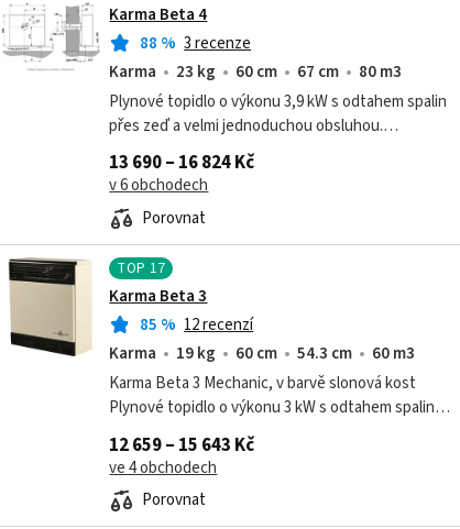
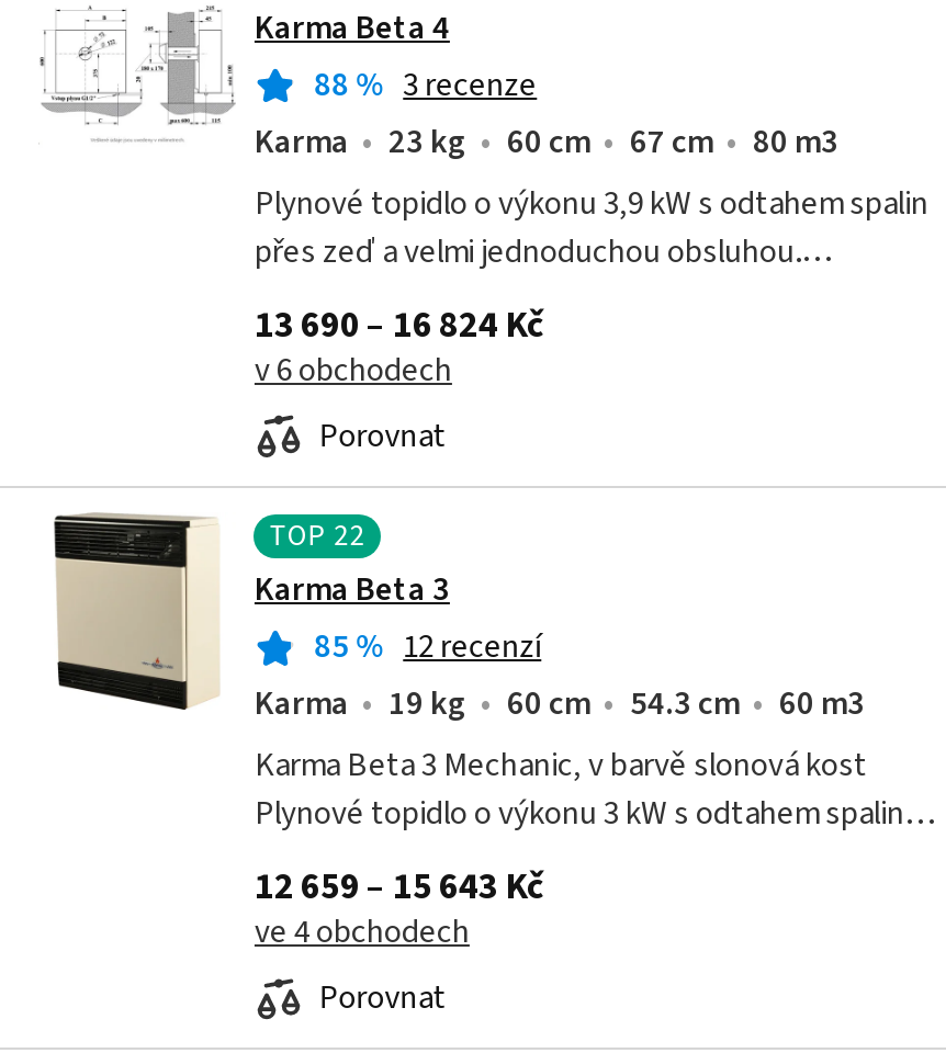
[117,257,165,278] TOP17 -> [269,513,366,555] TOP22

